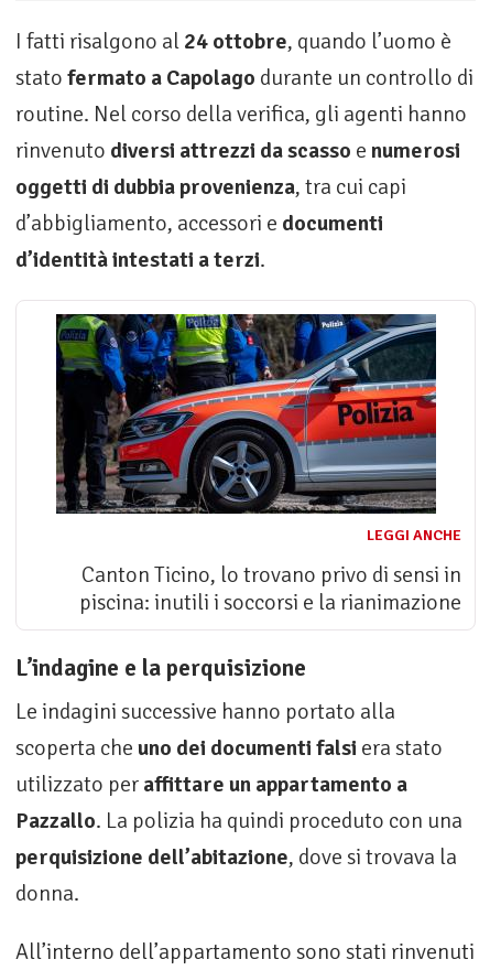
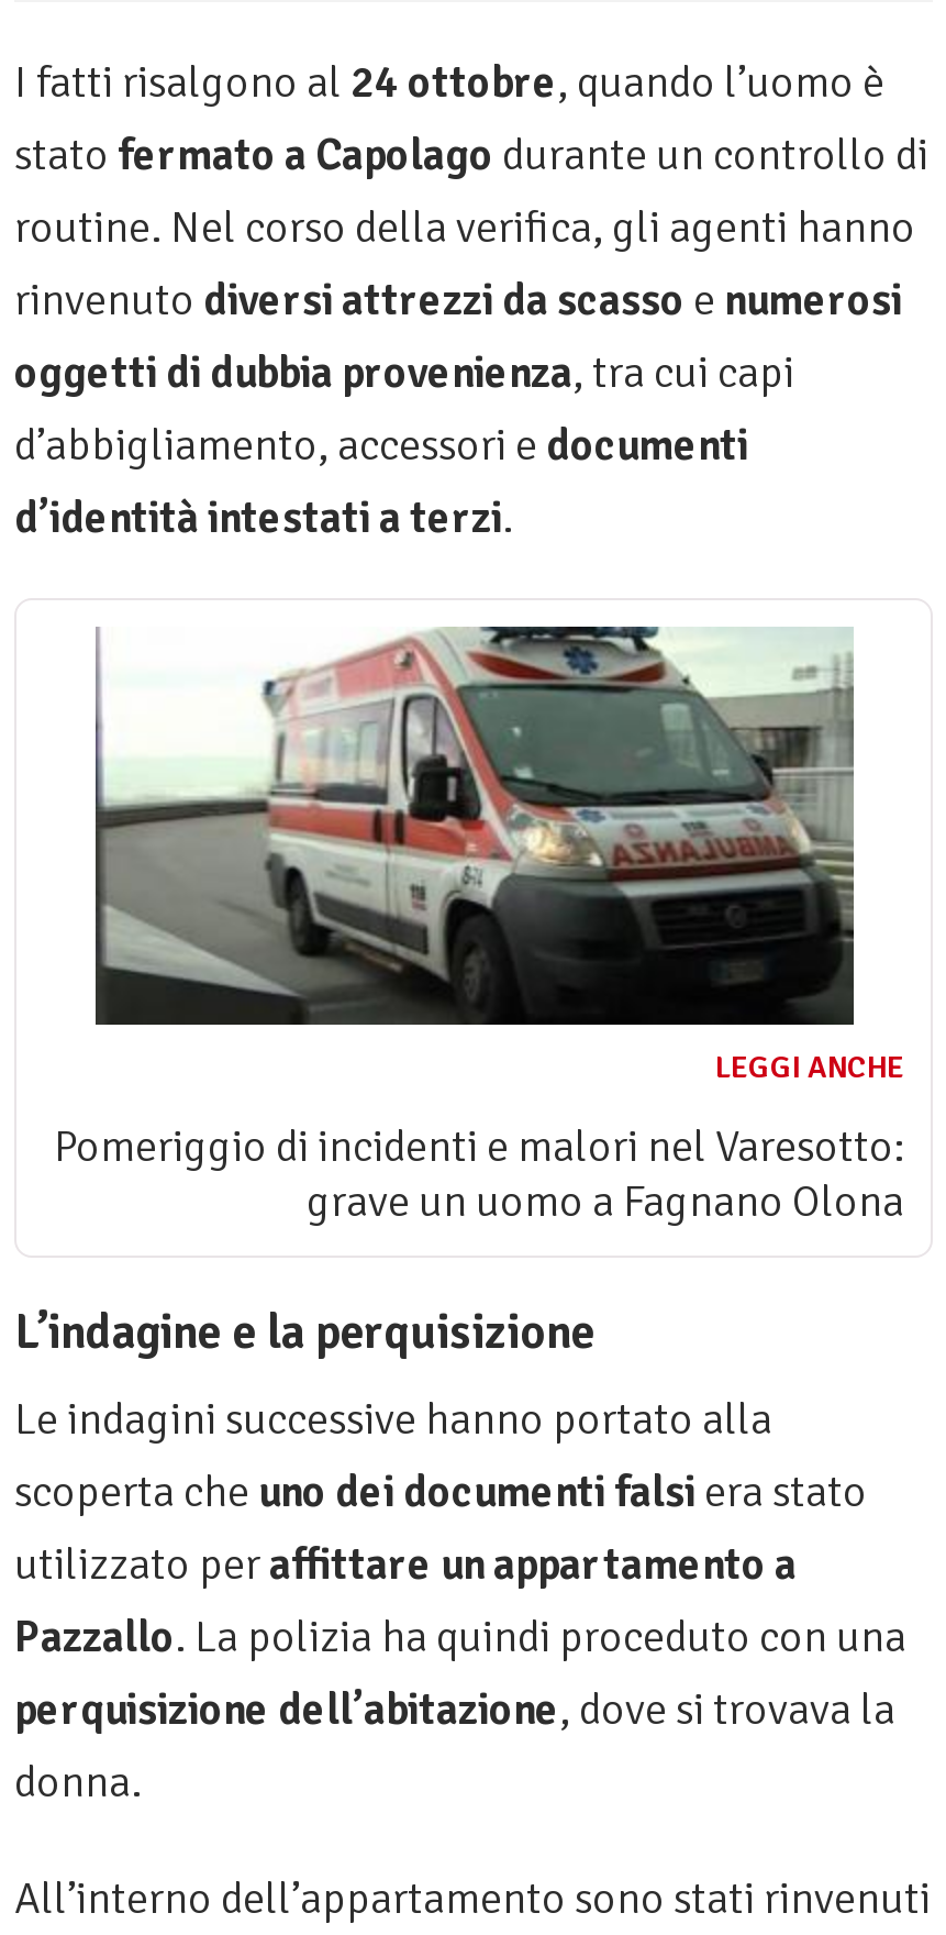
[56,313,437,514] [image] -> [93,627,856,1025] [image]
[79,561,461,616] Canton Ticino, lo trovano privo di sensi in | piscina: inutili i soccorsi e la rianimazione -> [54,1119,904,1229] Pomeriggio di incidenti e malori nel Varesotto: | grave un uomo a Fagnano Olona

